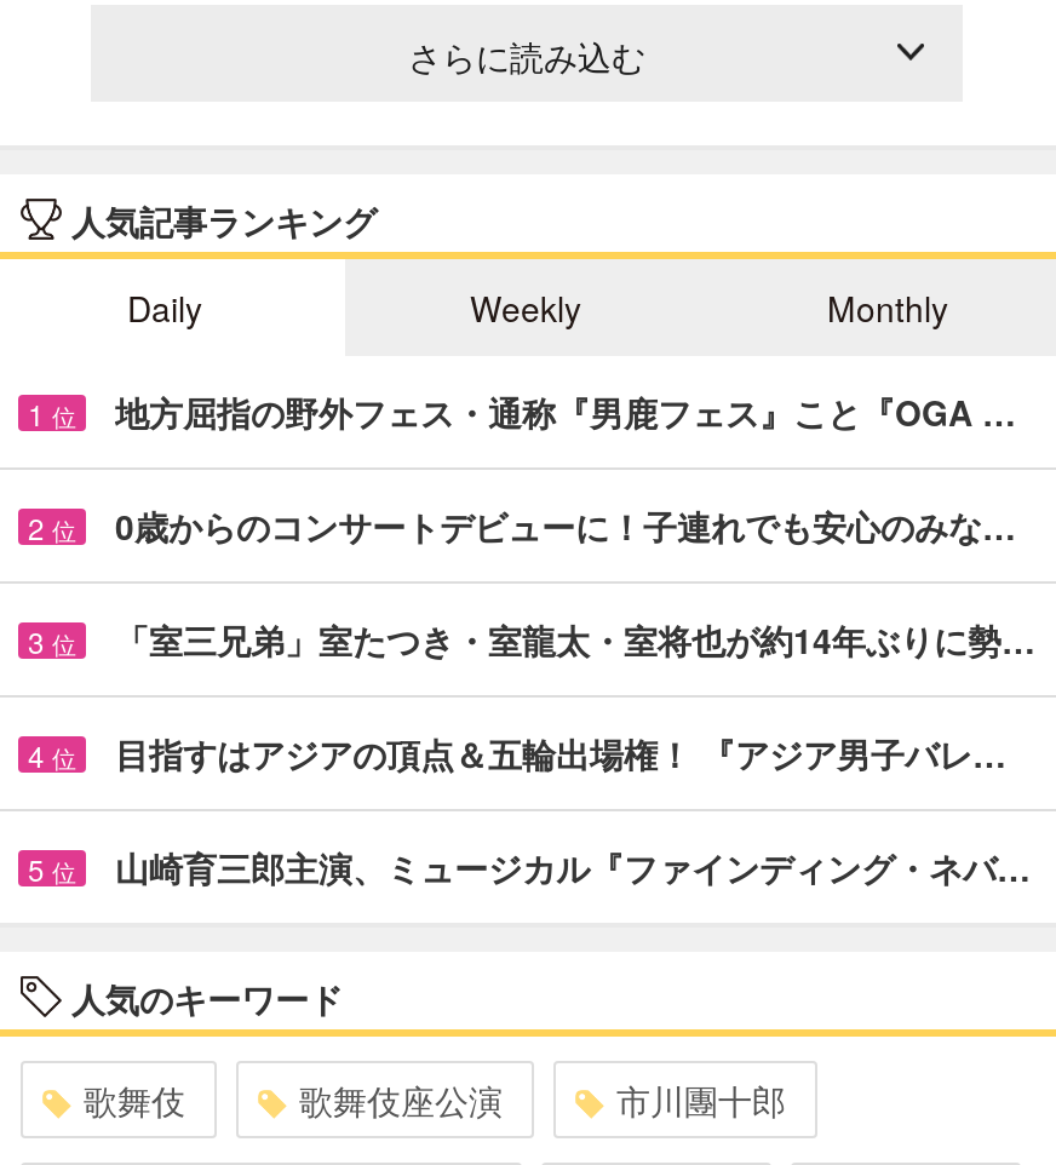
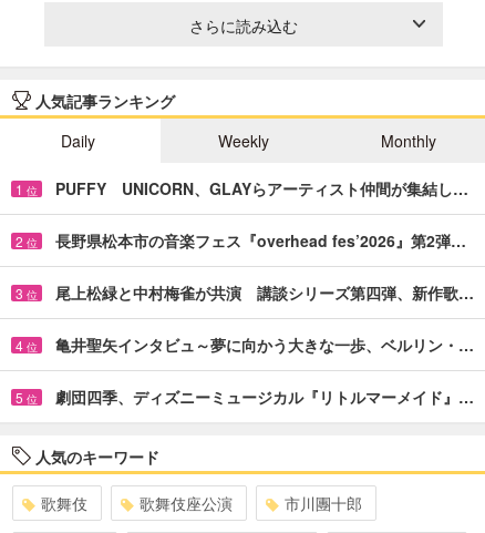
[115,387,1016,435] 地方屈指の野外フェス・通称『男鹿フェス』こと『OGA … -> [55,177,468,199] PUFFY UNICORN、GLAYらアーティスト仲間が集結し…
[115,501,1016,549] 0歳からのコンサートデビューに！子連れでも安心のみな… -> [55,229,466,251] 長野県松本市の音楽フェス『overhead fes’2026』第2弾…
[115,615,1035,663] 「室三兄弟」室たつき・室龍太・室将也が約14年ぶりに勢… -> [55,281,474,303] 尾上松緑と中村梅雀が共演 講談シリーズ第四弾、新作歌…
[115,729,1006,777] 目指すはアジアの頂点＆五輪出場権！ 『アジア男子バレ… -> [55,333,474,355] 亀井聖矢インタビュ～夢に向かう大きな一歩、ベルリン・…
[115,842,1031,891] 山崎育三郎主演、ミュージカル『ファインディング・ネバ… -> [55,385,474,408] 劇団四季、ディズニーミュージカル『リトルマーメイド』…

